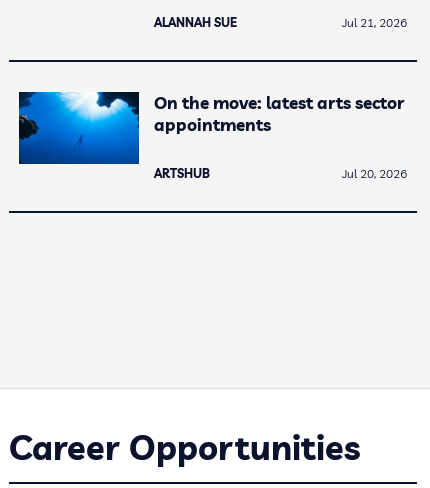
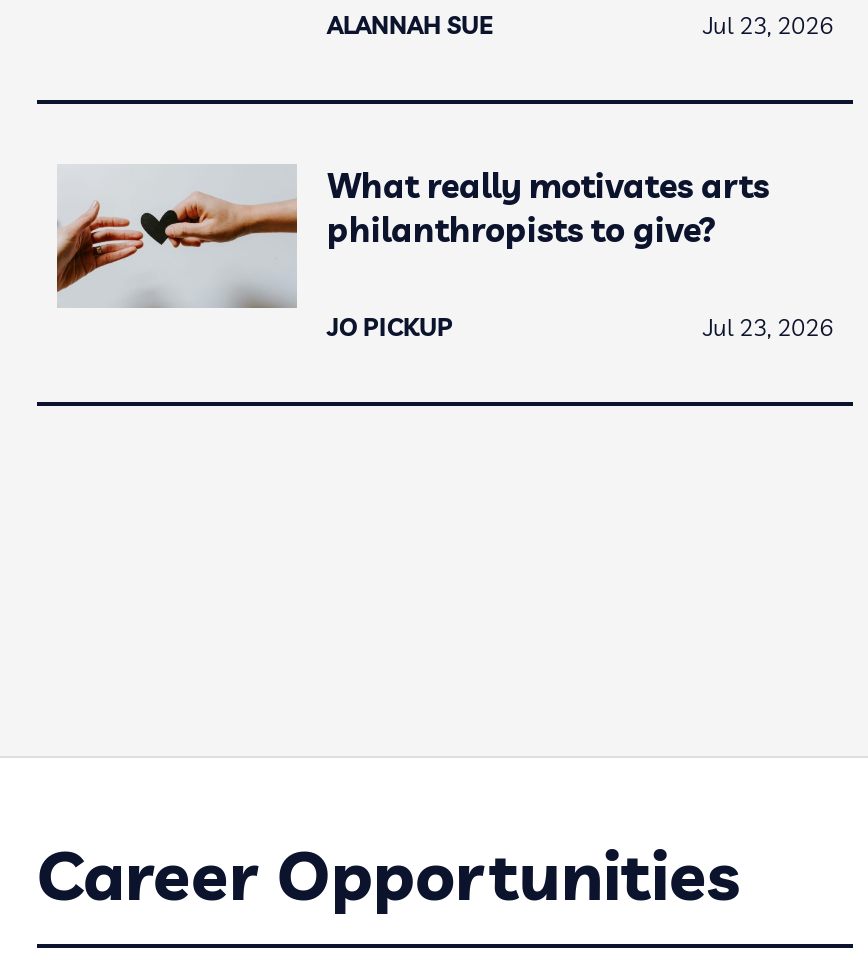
[342,15,407,30] Jul 21, 2026 -> [703,10,833,40] Jul 23, 2026
[18,91,404,165] [image] | On the move: latest arts sector | appointments -> [55,164,769,310] [image] | What really motivates arts | philanthropists to give?
[154,166,407,181] ARTSHUB | Jul 20, 2026 -> [327,312,833,342] JO PICKUP | Jul 23, 2026

